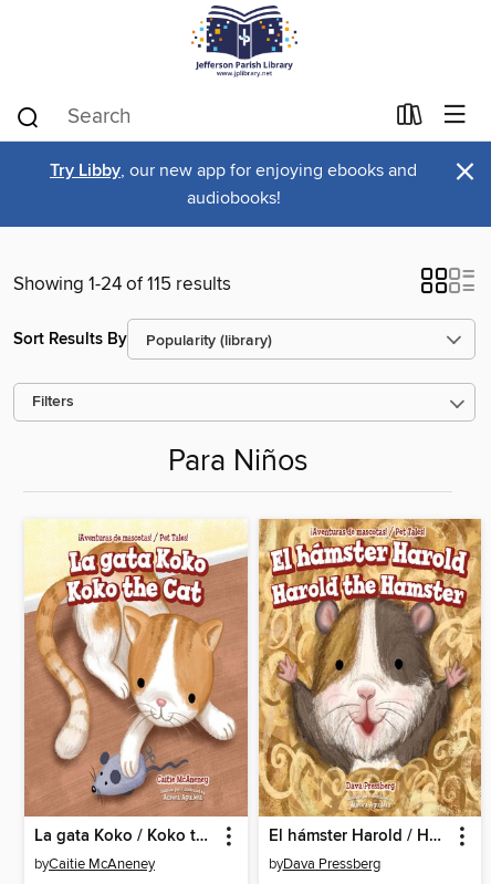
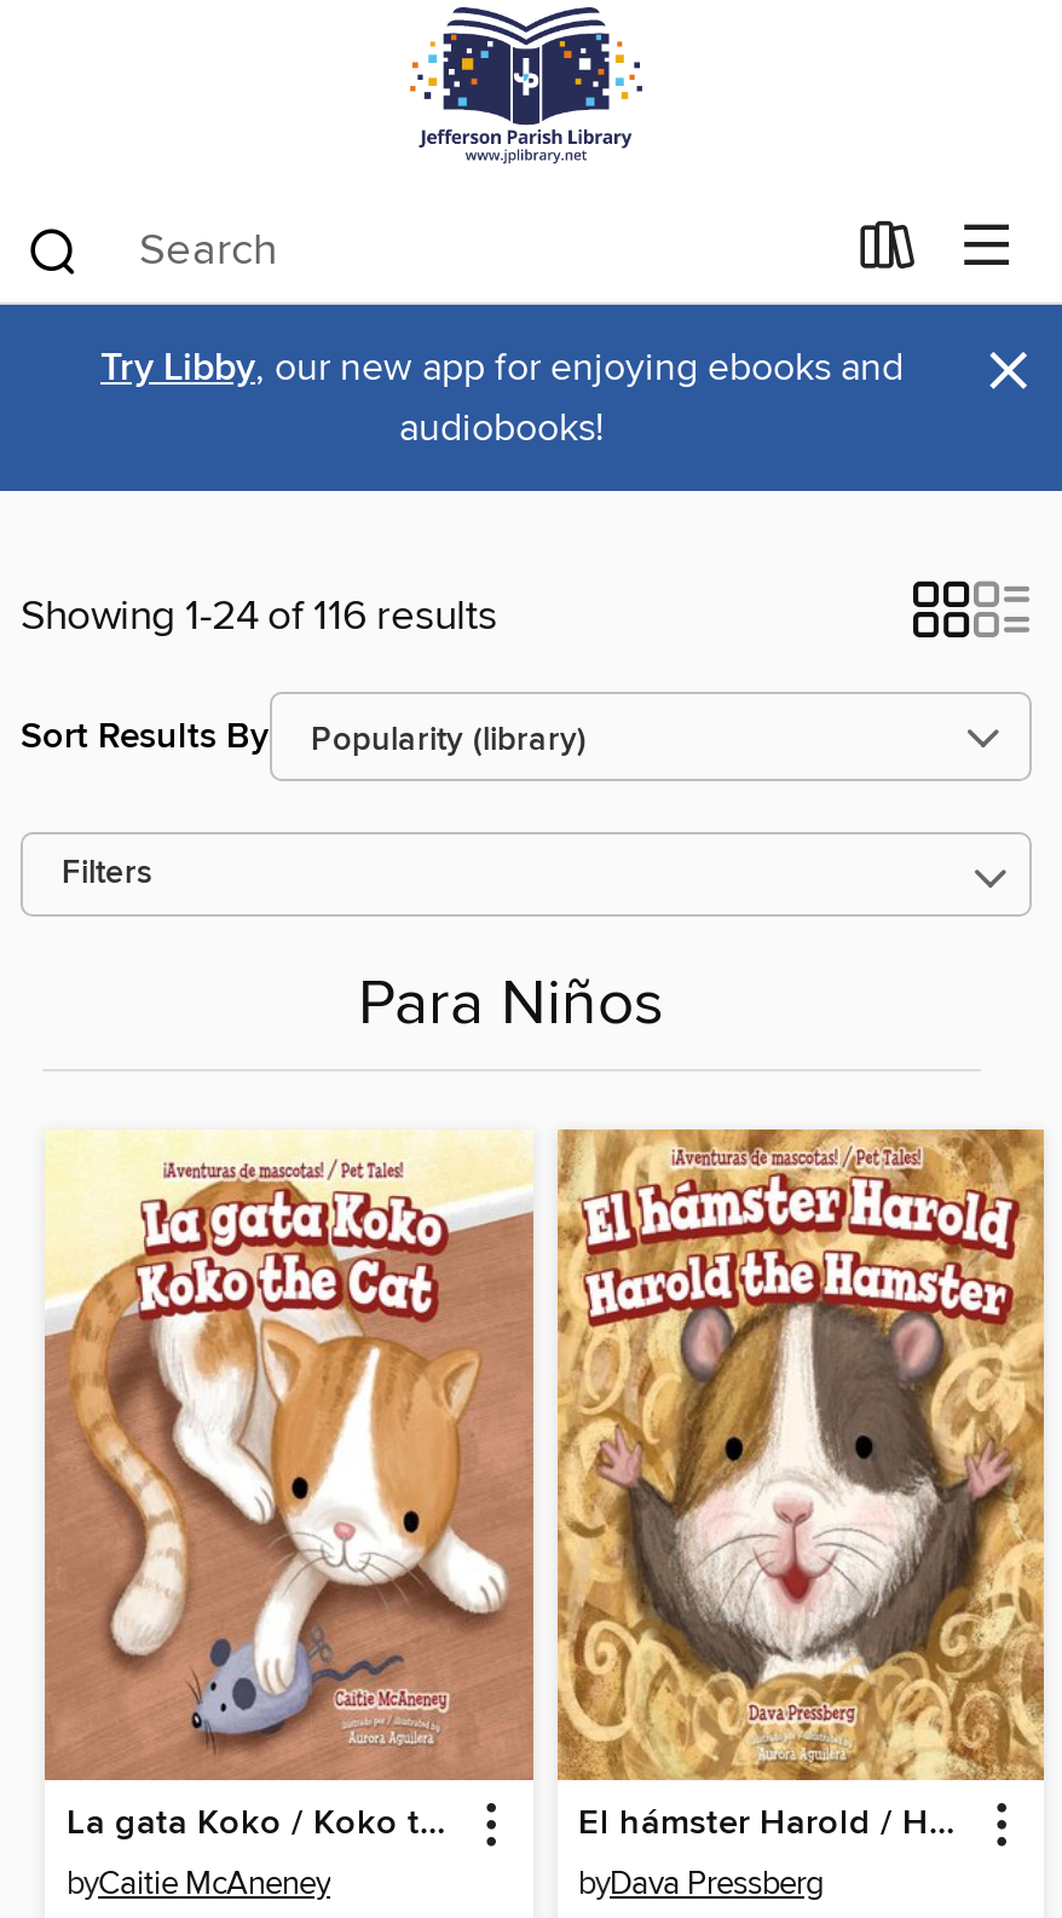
[13,272,231,297] Showing 1-24 of 115 results -> [21,590,497,643] Showing 1-24 of 116 results

